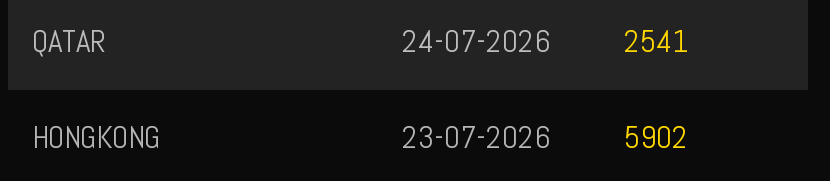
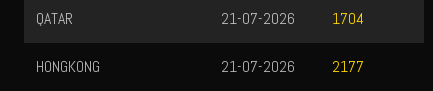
[402,21,550,61] 24-07-2026 -> [221,8,295,28] 21-07-2026
[624,22,688,62] 2541 -> [332,9,364,29] 1704
[402,117,550,157] 23-07-2026 -> [221,56,295,76] 21-07-2026
[624,118,688,158] 5902 -> [332,57,364,77] 2177

